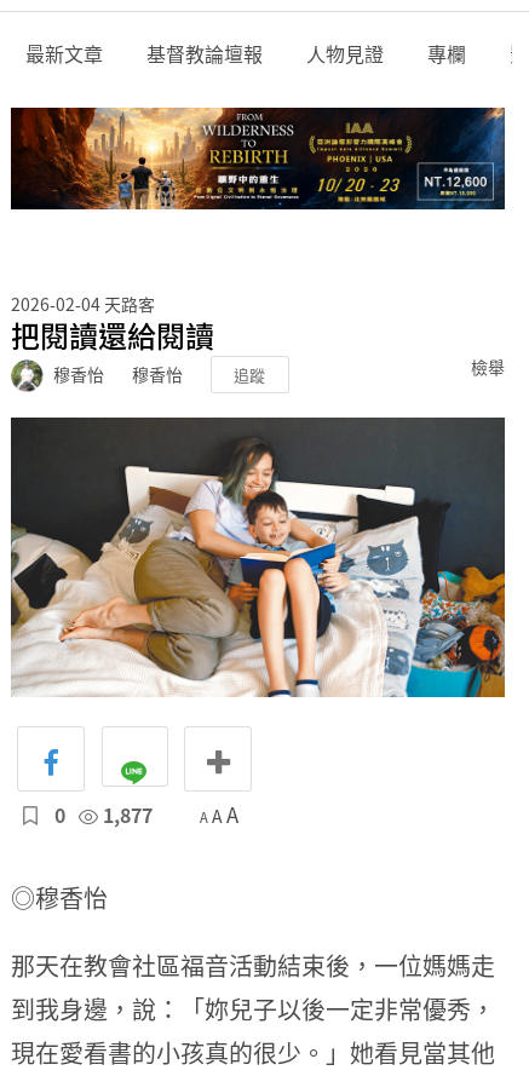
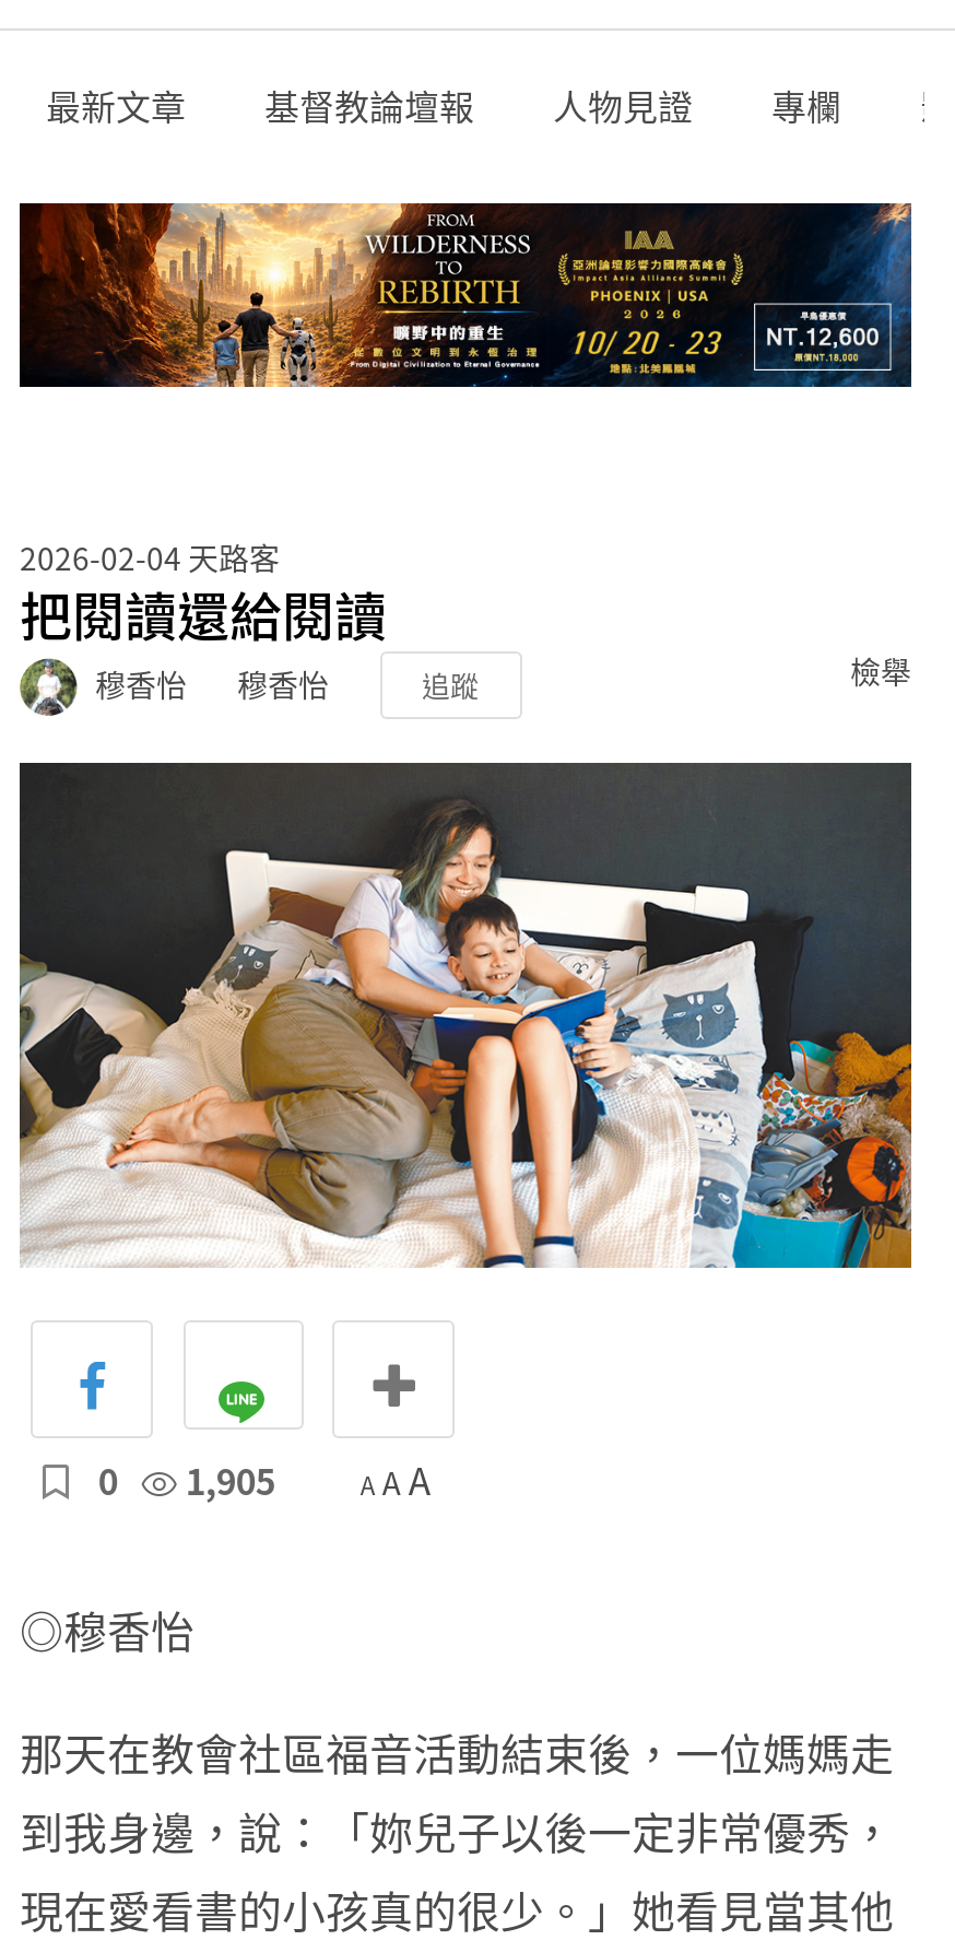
[50,800,238,829] 0 1,877 A A A -> [89,1453,430,1505] 0 1,905 A A A

